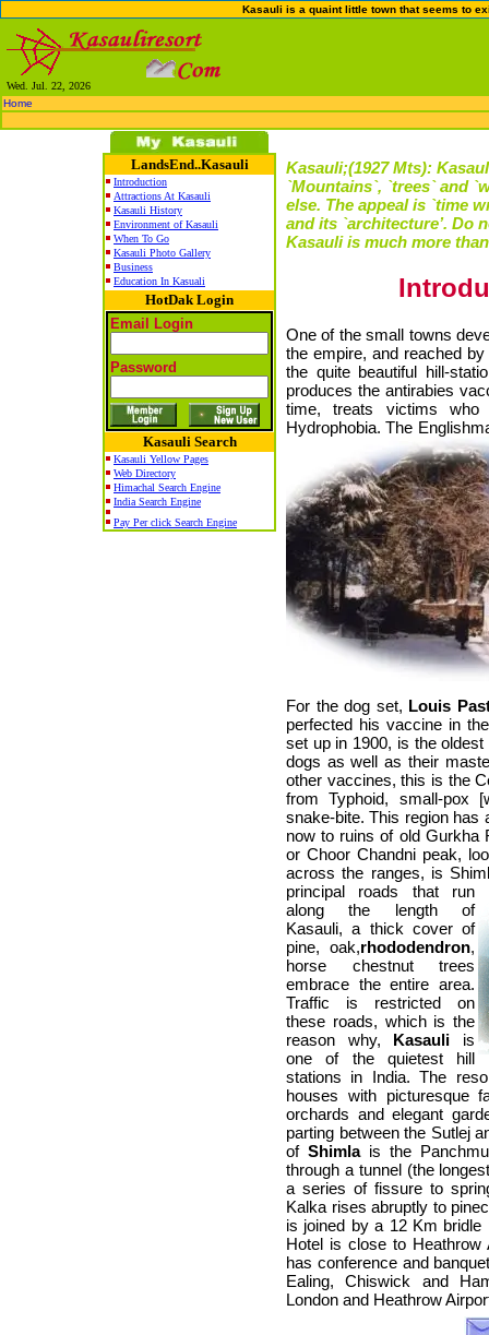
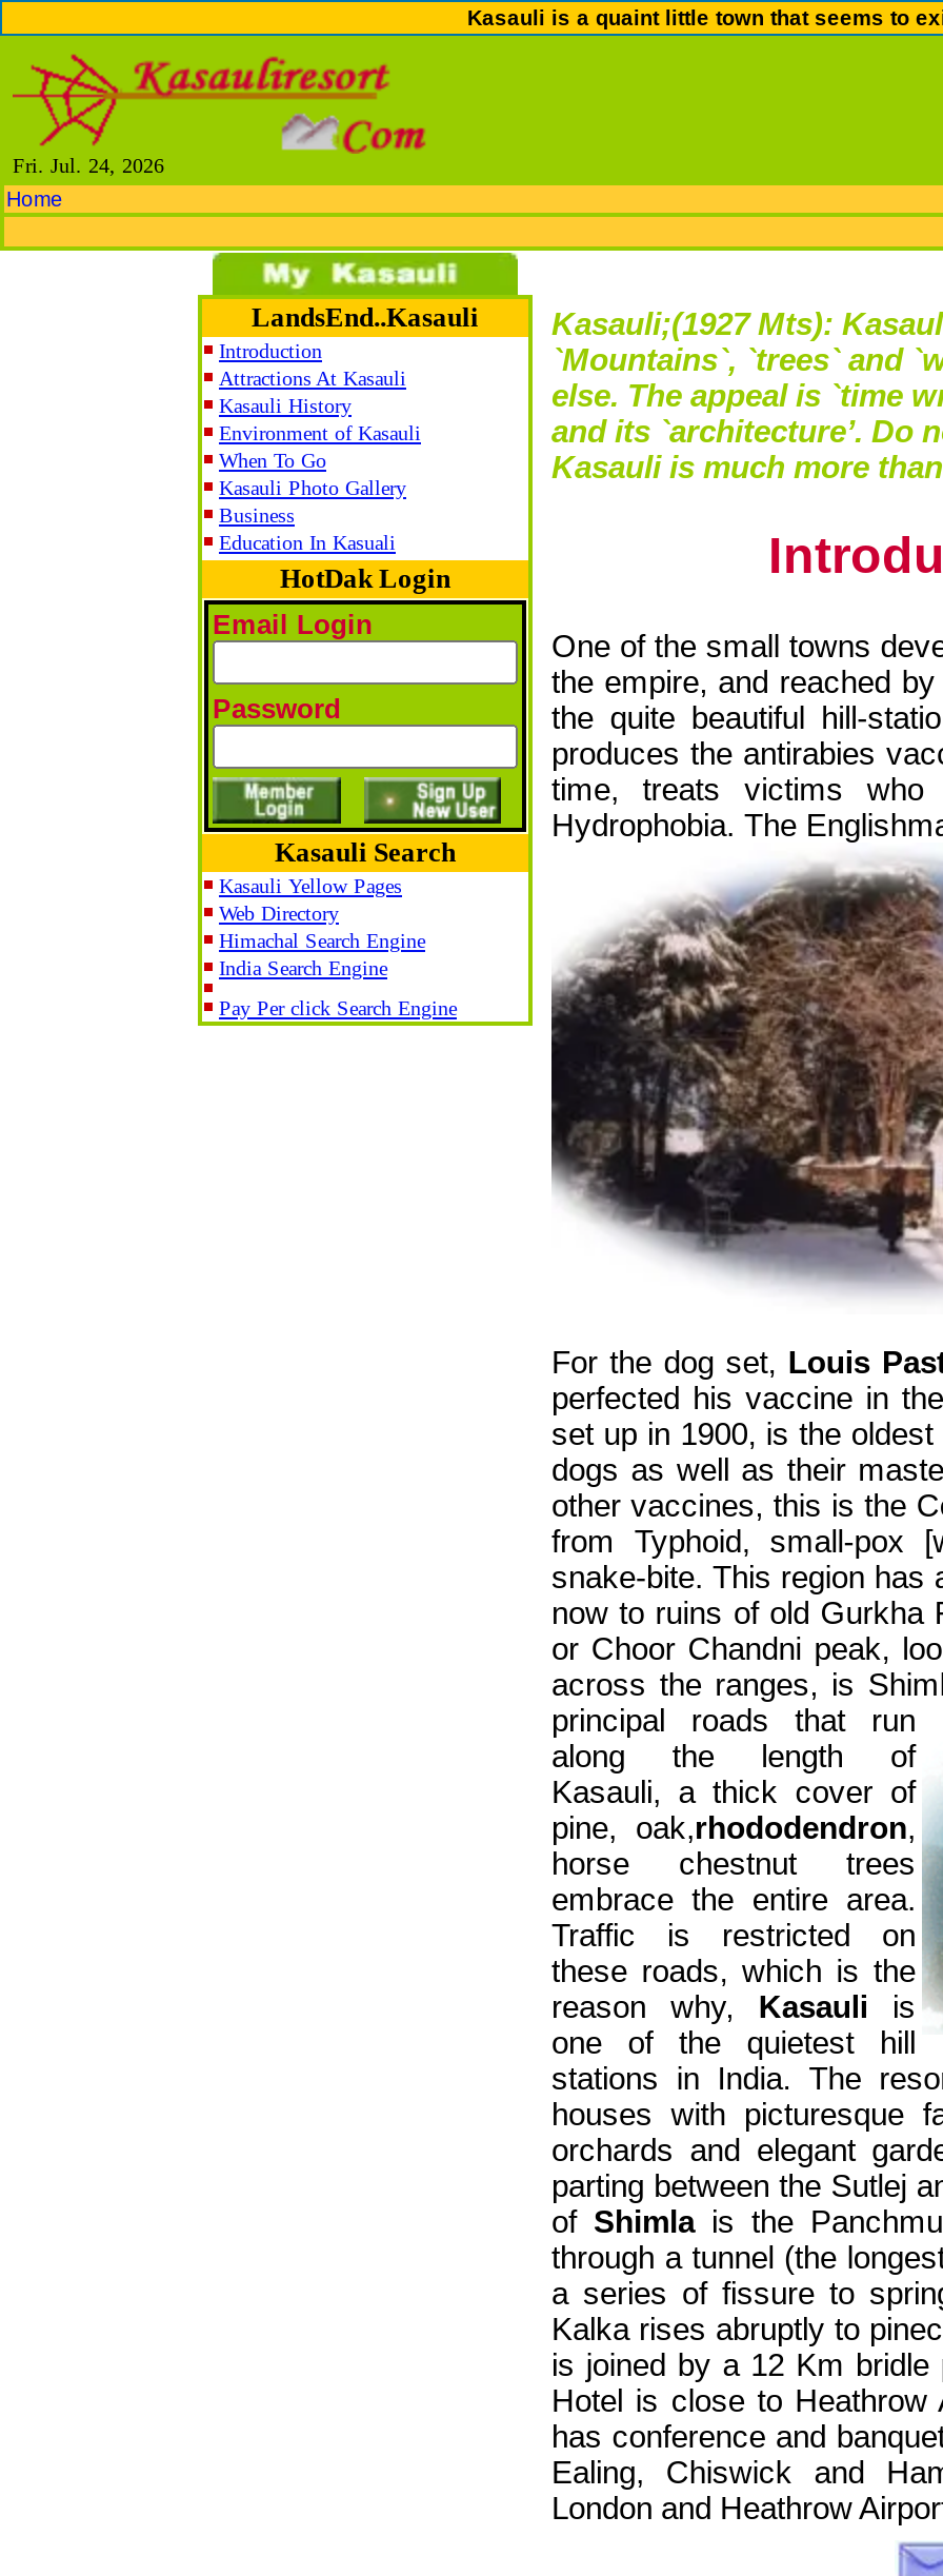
[7,80,91,92] Wed. Jul. 22, 2026 -> [13,154,164,177] Fri. Jul. 24, 2026

